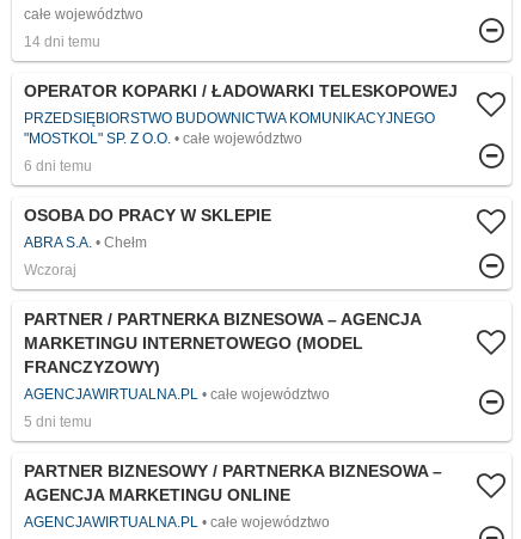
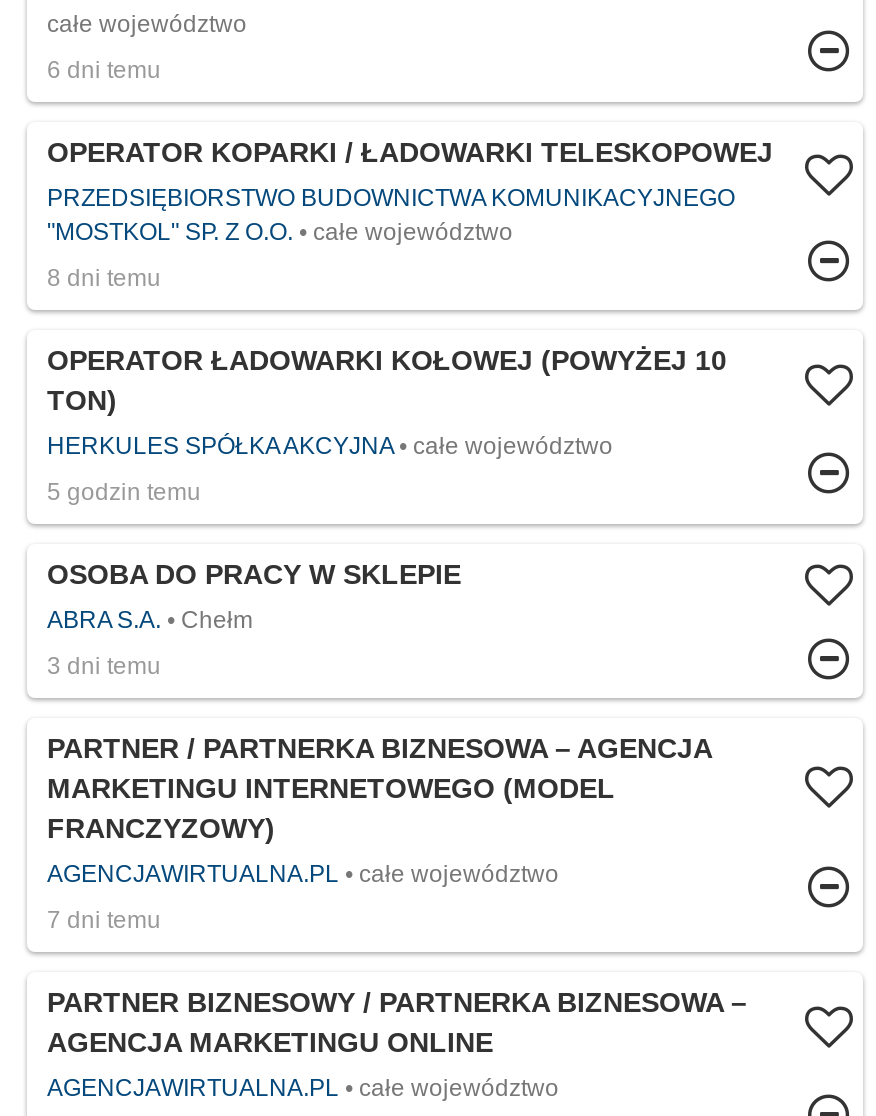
[24,34,100,51] 14 dni temu -> [47,57,161,85] 6 dni temu
[24,158,92,175] 6 dni temu -> [47,265,727,507] 8 dni temu | OPERATOR ŁADOWARKI KOŁOWEJ (POWYŻEJ 10 | TON) | HERKULES SPÓŁKA AKCYJNA | całe województwo | 5 godzin temu
[24,262,76,279] Wczoraj -> [47,653,161,681] 3 dni temu
[24,414,92,431] 5 dni temu -> [47,907,161,935] 7 dni temu

